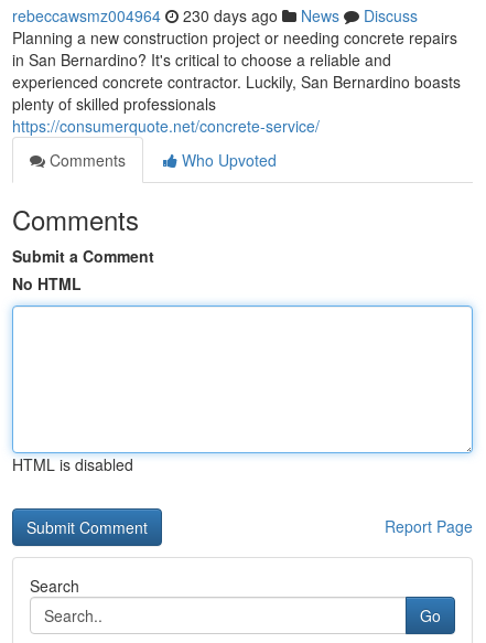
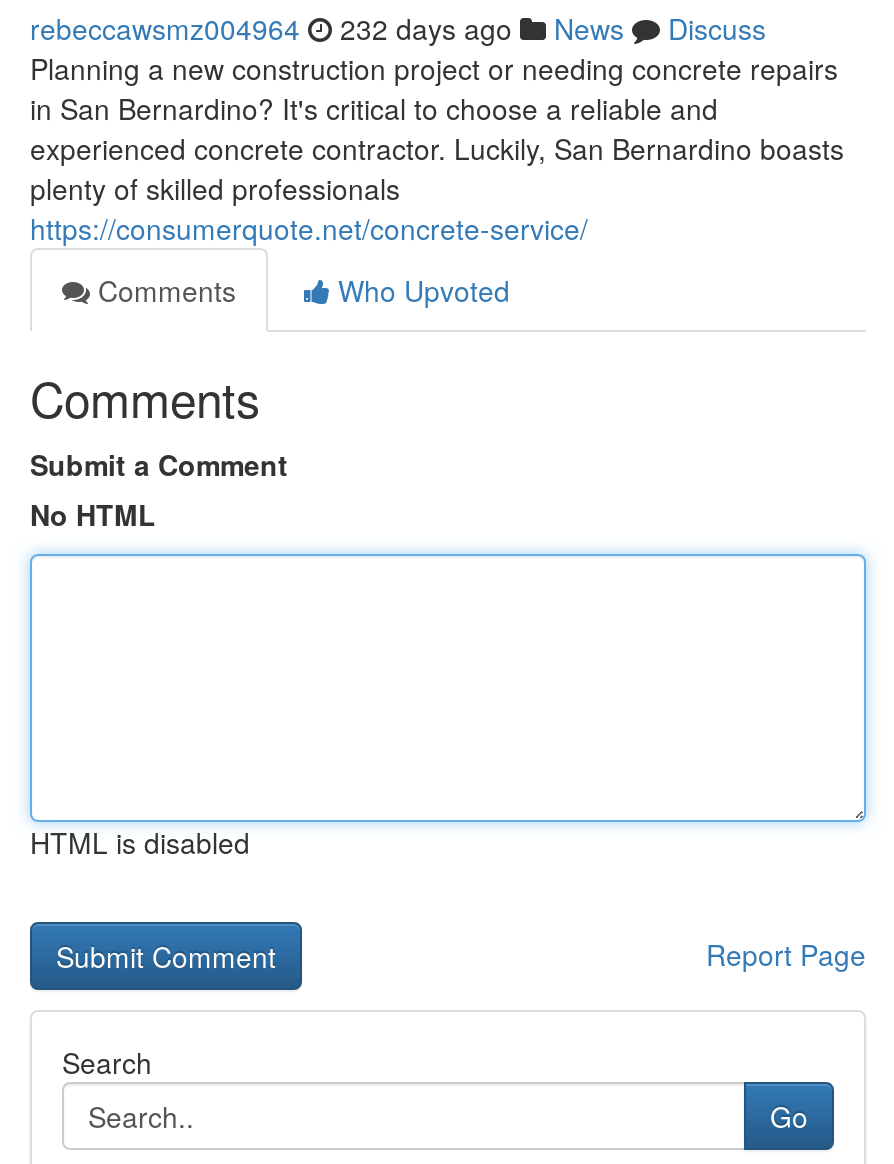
[12,4,418,26] rebeccawsmz004964 230 days ago News Discuss -> [30,8,766,48] rebeccawsmz004964 232 days ago News Discuss

